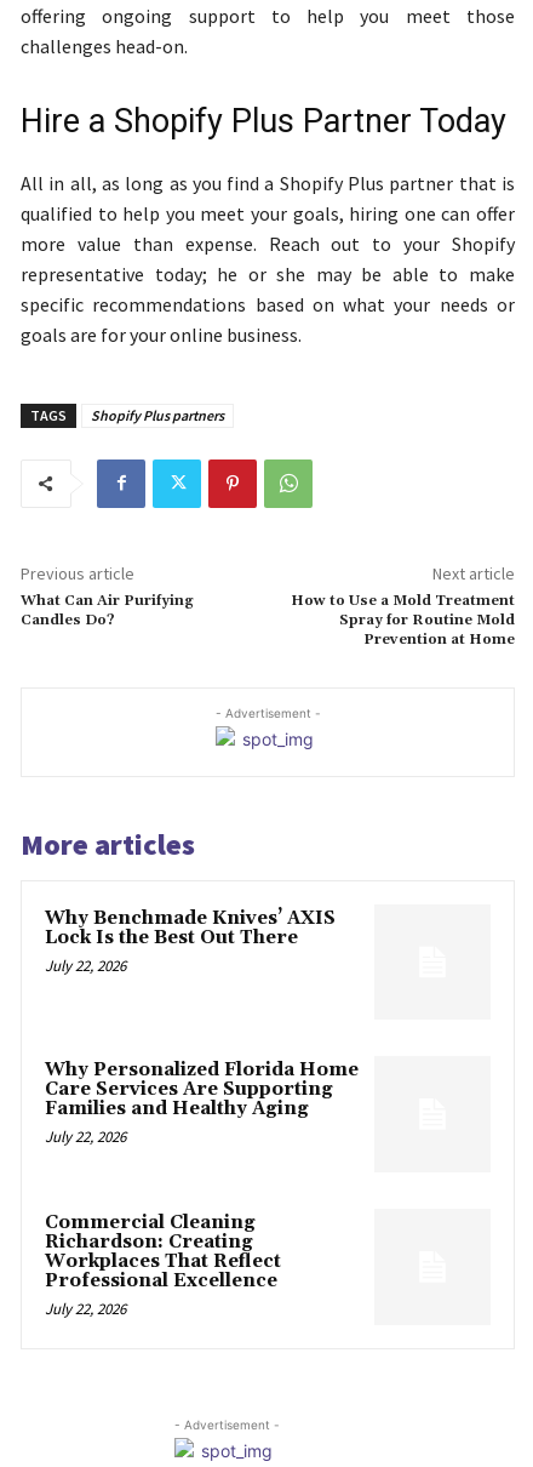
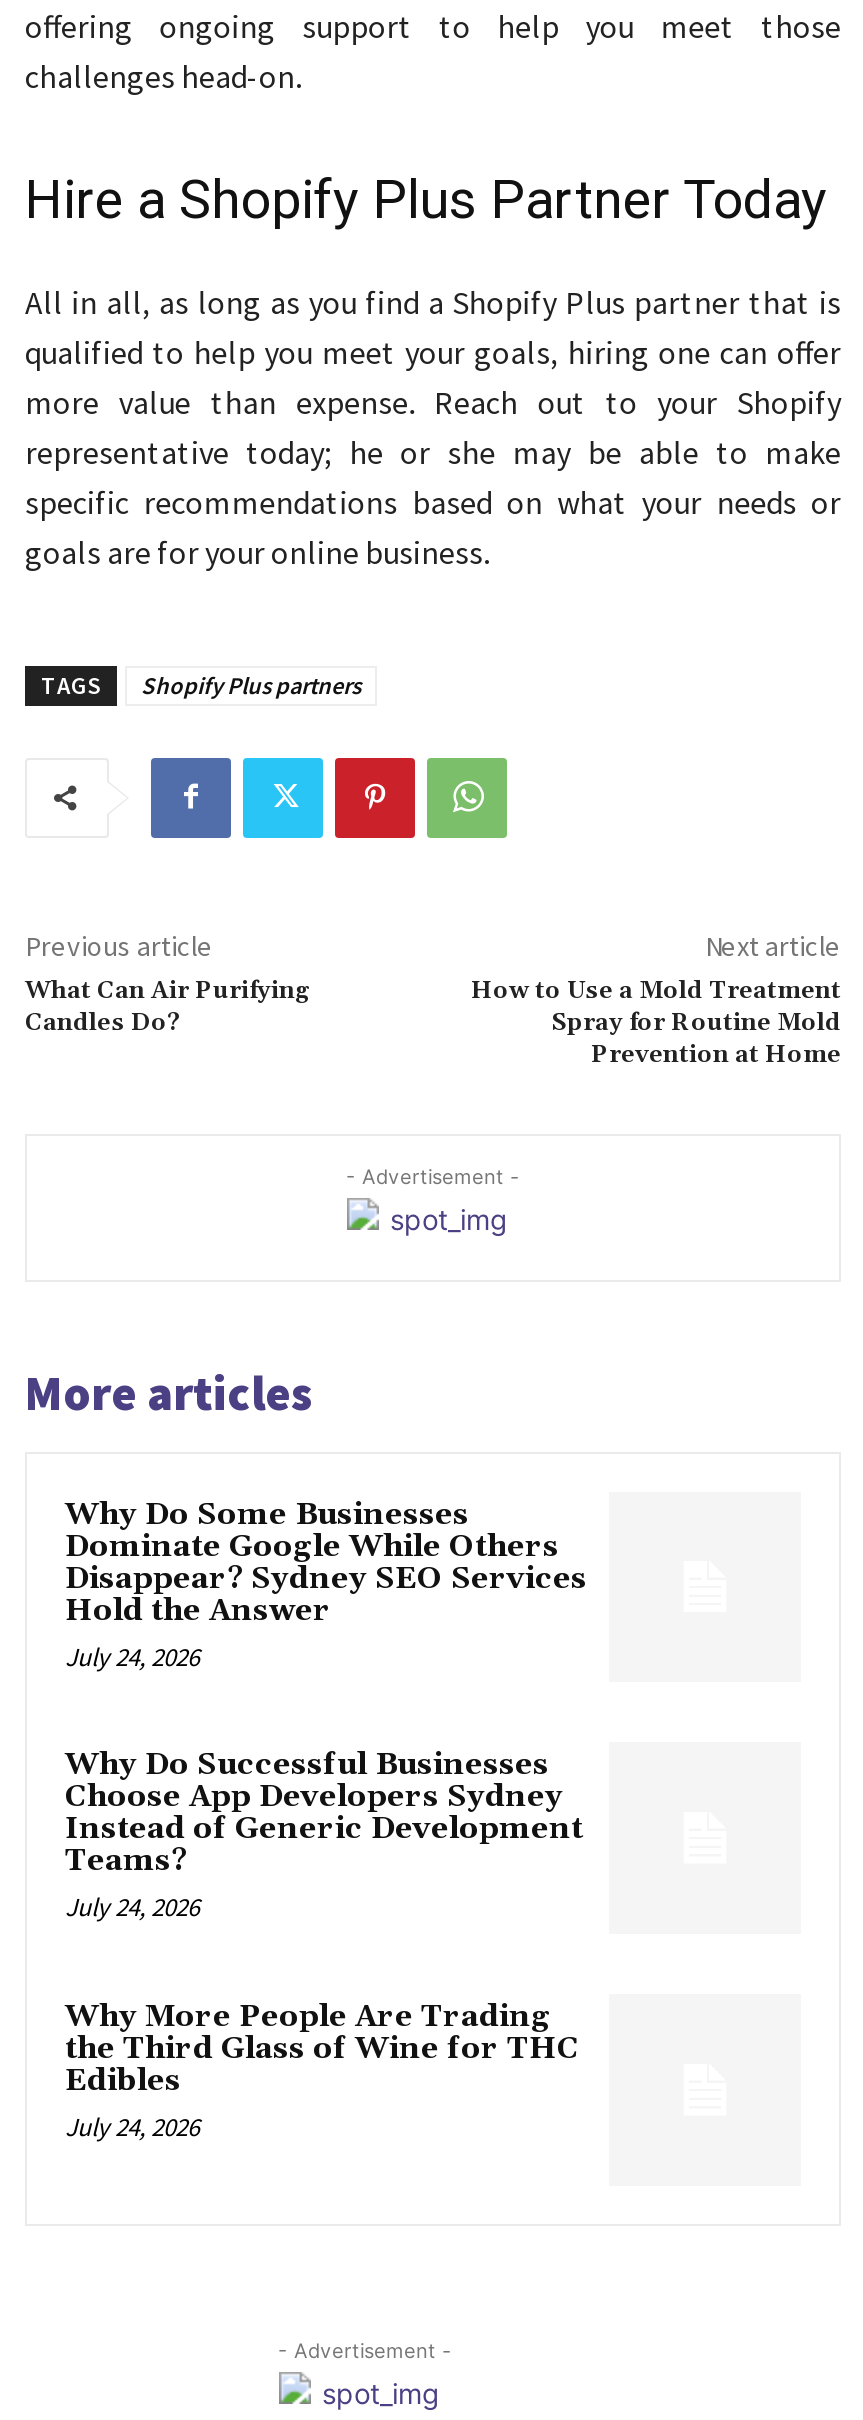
[45,906,336,975] Why Benchmade Knives’ AXIS | Lock Is the Best Out There | July 22, 2026 -> [65,1495,587,1673] Why Do Some Businesses | Dominate Google While Others | Disappear? Sydney SEO Services | Hold the Answer | July 24, 2026
[45,1059,359,1147] Why Personalized Florida Home | Care Services Are Supporting | Families and Healthy Aging | July 22, 2026 -> [65,1746,583,1924] Why Do Successful Businesses | Choose App Developers Sydney | Instead of Generic Development | Teams? | July 24, 2026
[45,1211,281,1319] Commercial Cleaning | Richardson: Creating | Workplaces That Reflect | Professional Excellence | July 22, 2026 -> [65,1998,579,2144] Why More People Are Trading | the Third Glass of Wine for THC | Edibles | July 24, 2026

